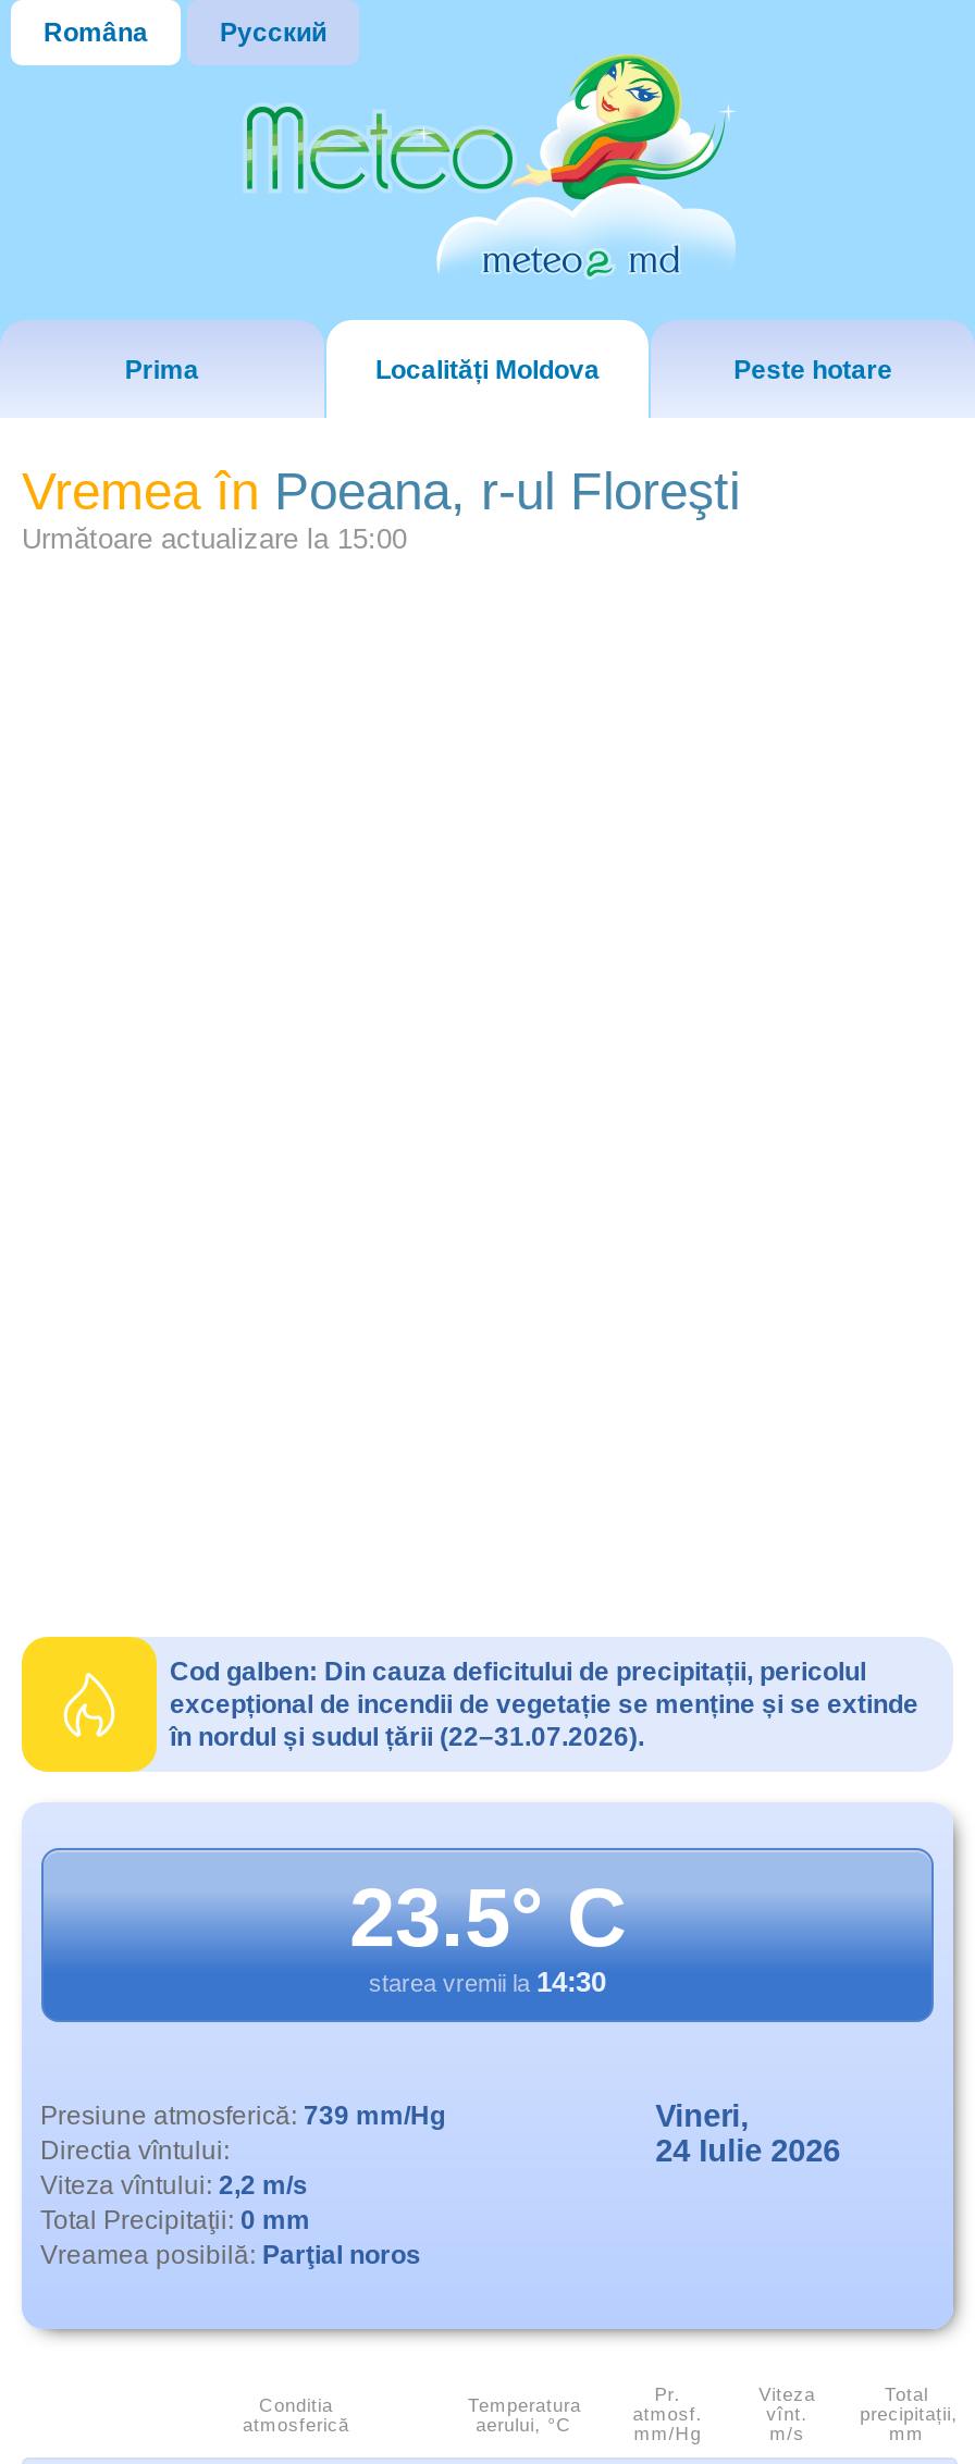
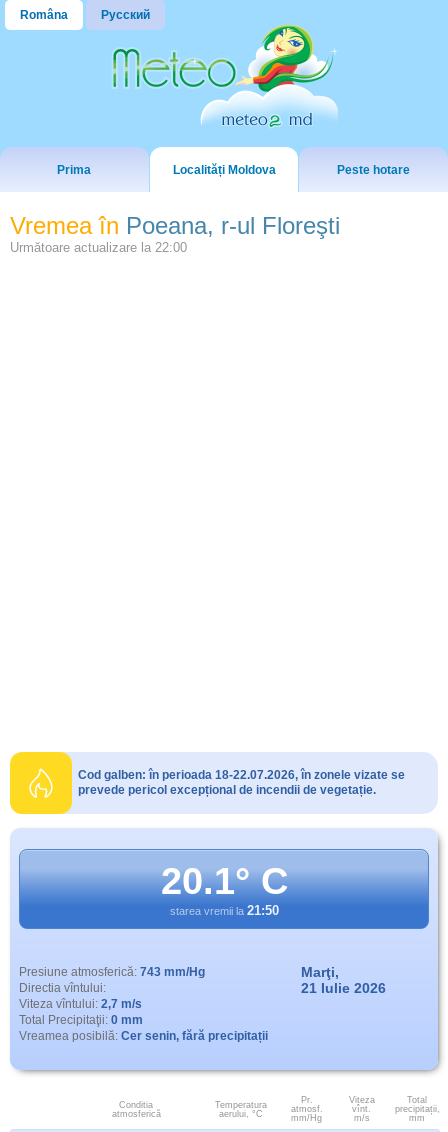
[22,522,407,555] Următoare actualizare la 15:00 -> [10,240,187,255] Următoare actualizare la 22:00
[170,1655,918,1751] Cod galben: Din cauza deficitului de precipitații, pericolul | excepțional de incendii de vegetație se menține și se extinde | în nordul și sudul țării (22–31.07.2026). -> [78,768,405,797] Cod galben: în perioada 18-22.07.2026, în zonele vizate se | prevede pericol excepțional de incendii de vegetație.
[349,1873,626,1999] 23.5° C | starea vremii la 14:30 -> [160,860,287,918] 20.1° C | starea vremii la 21:50
[40,2100,445,2130] Presiune atmosferică: 739 mm/Hg -> [18,965,204,979] Presiune atmosferică: 743 mm/Hg
[655,2097,840,2167] Vineri, | 24 Iulie 2026 -> [301,964,386,996] Marţi, | 21 Iulie 2026
[40,2169,308,2200] Viteza vîntului: 2,2 m/s -> [18,997,141,1011] Viteza vîntului: 2,7 m/s
[40,2239,421,2269] Vreamea posibilă: Parţial noros -> [18,1029,267,1043] Vreamea posibilă: Cer senin, fără precipitații

